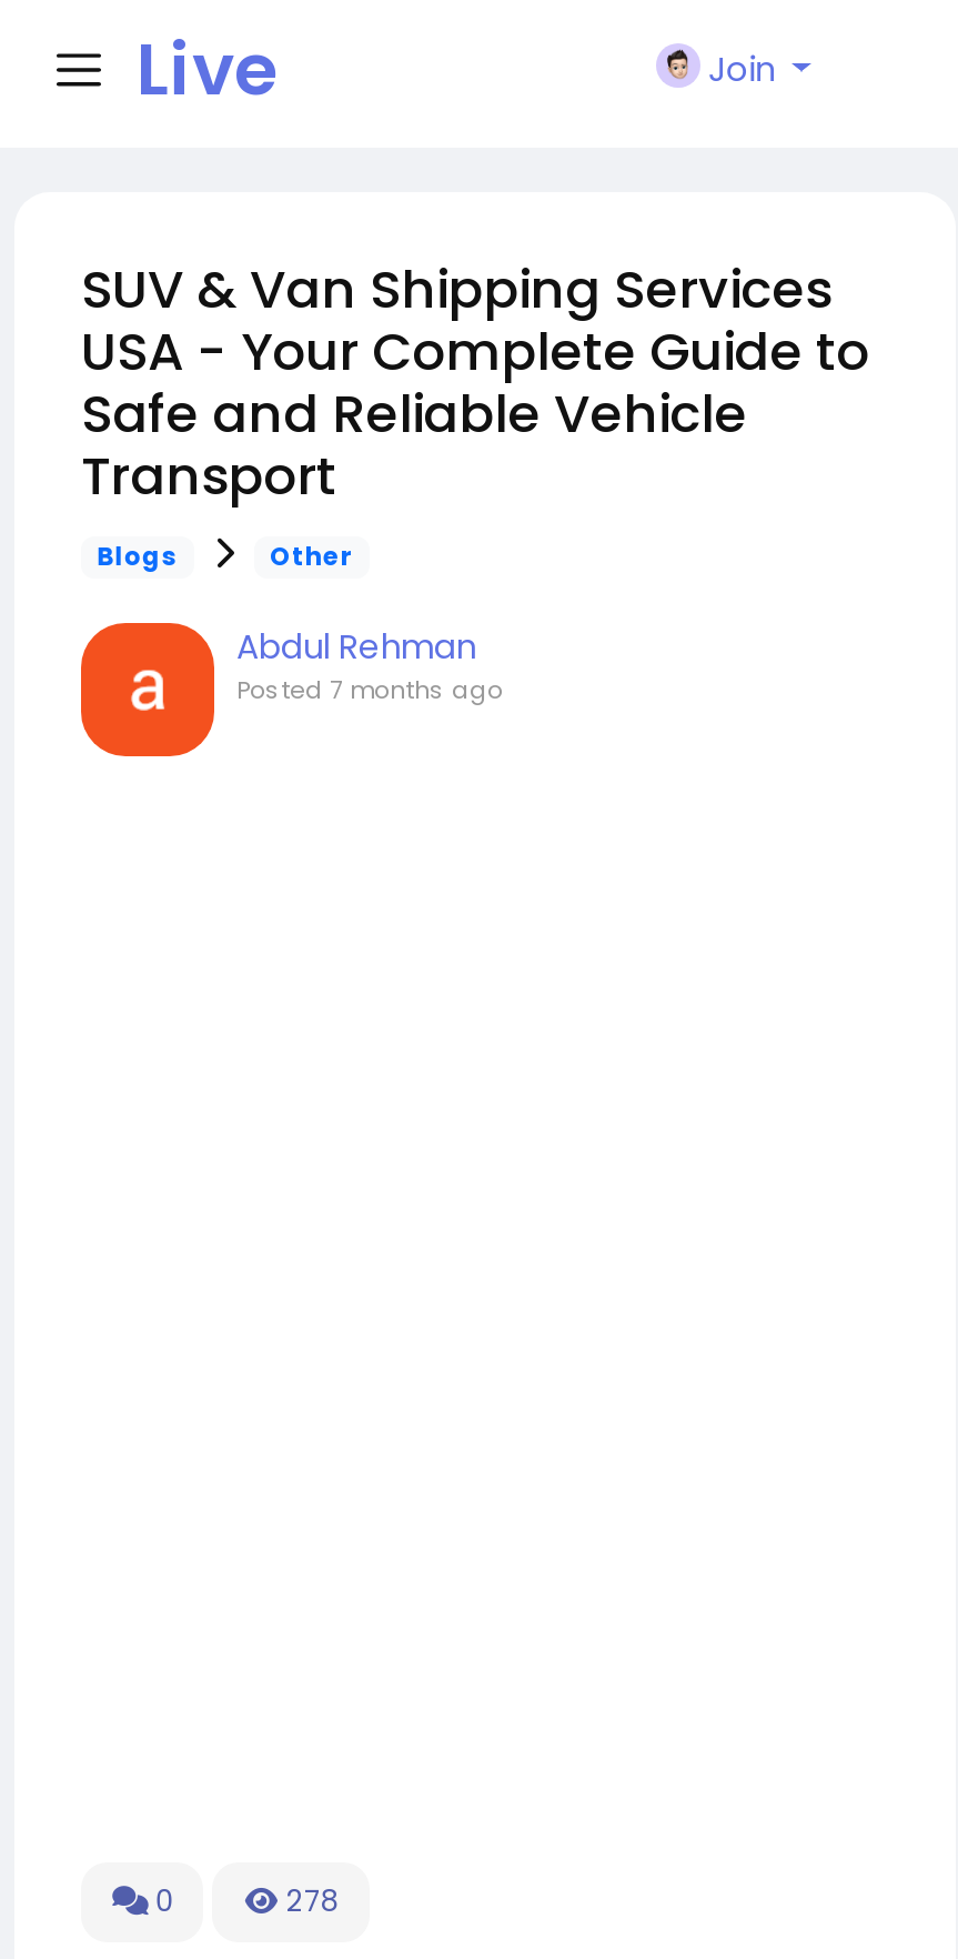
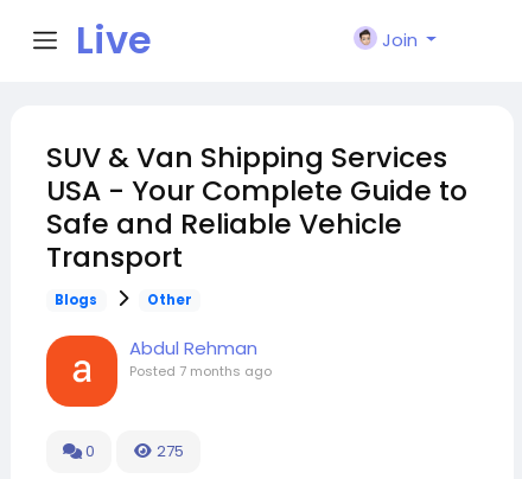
[280,1880,337,1922] 278 -> [152,440,183,462] 275

